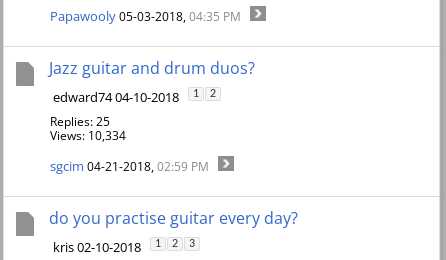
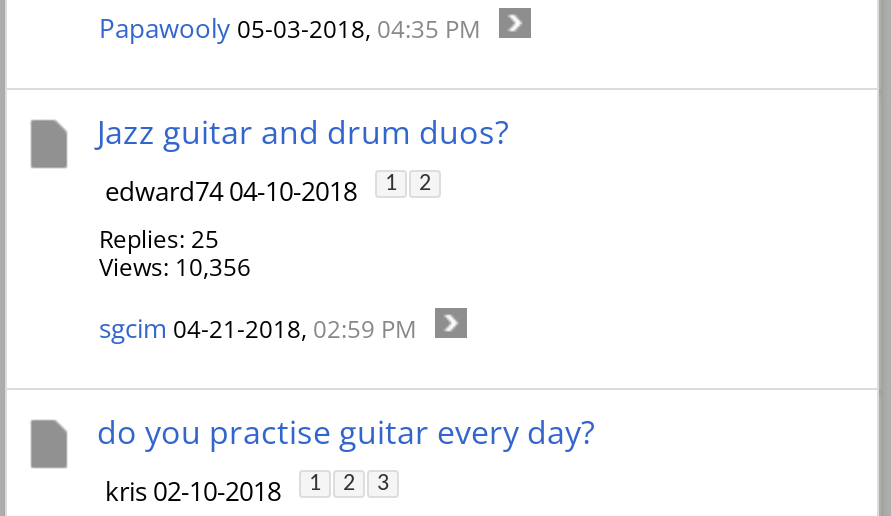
[50,127,126,144] Views: 10,334 -> [99,250,251,284] Views: 10,356

